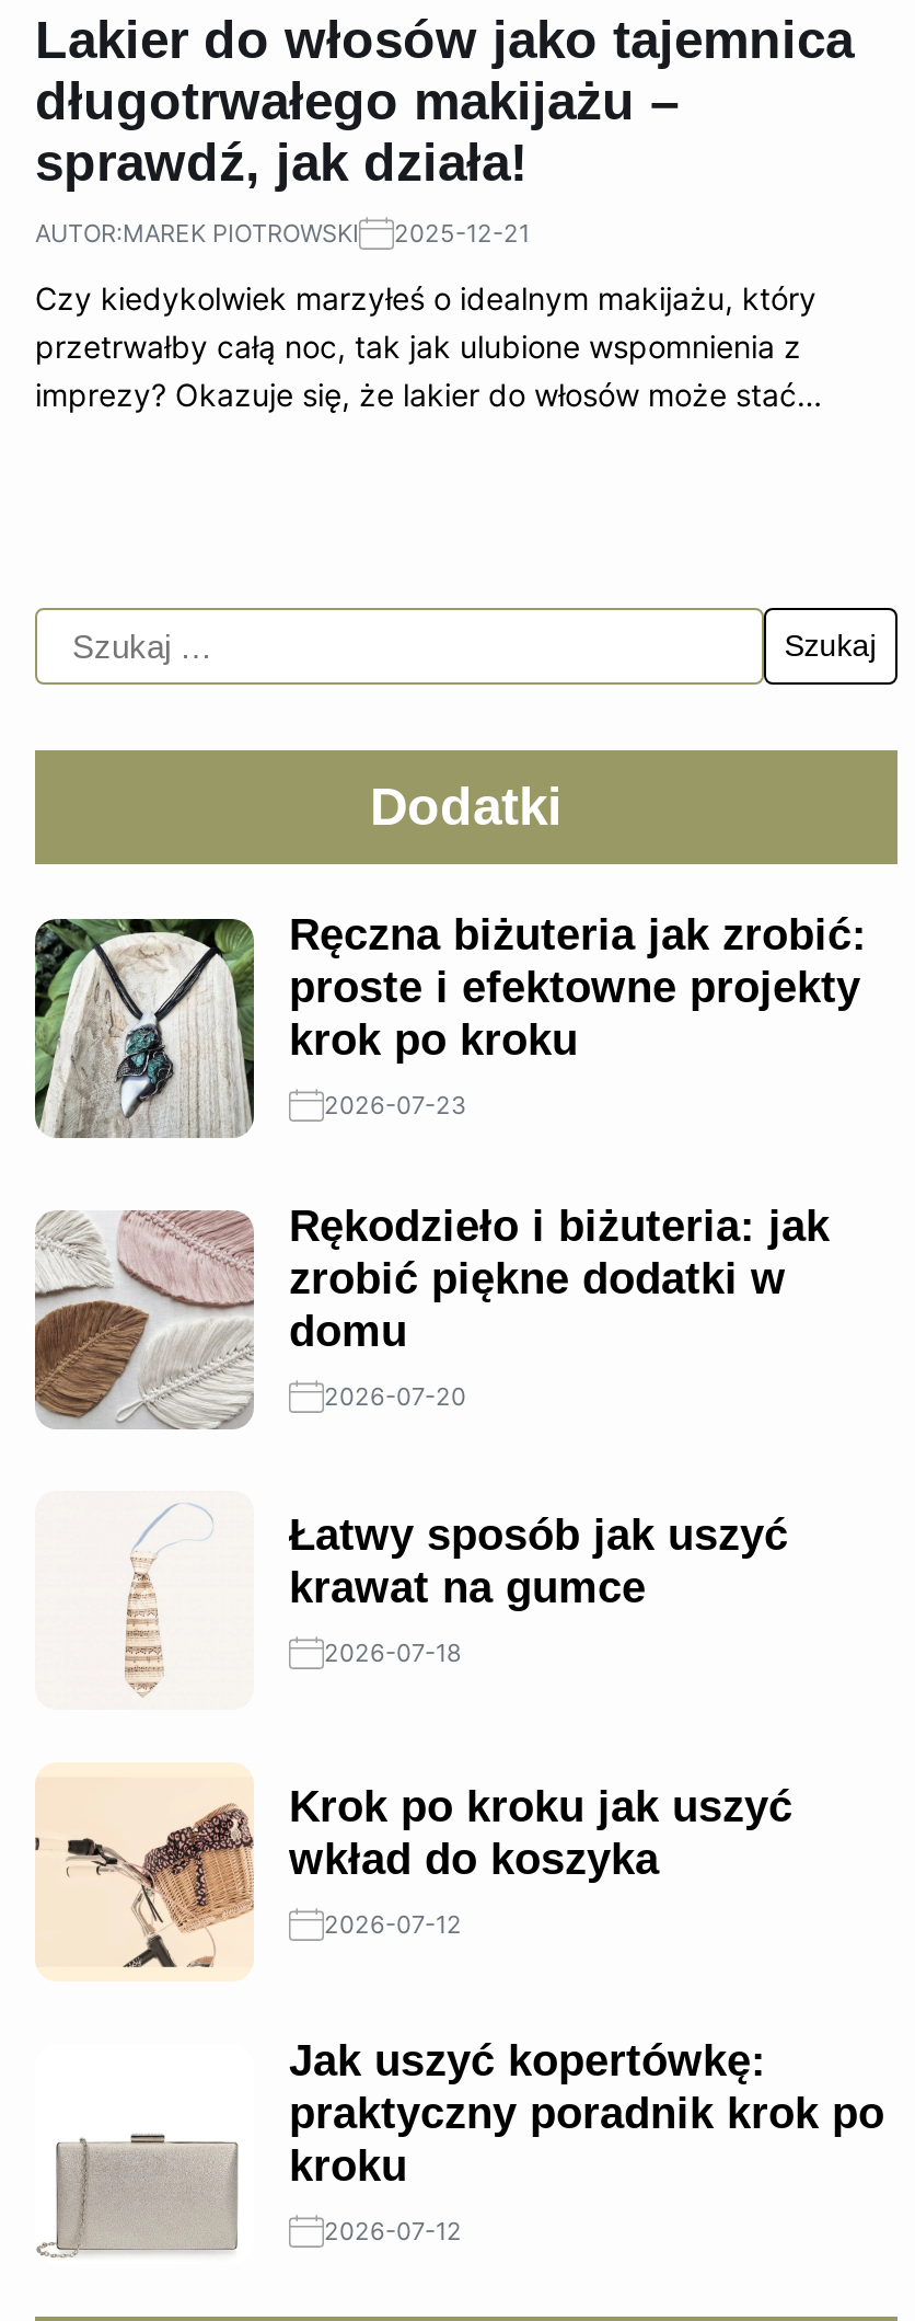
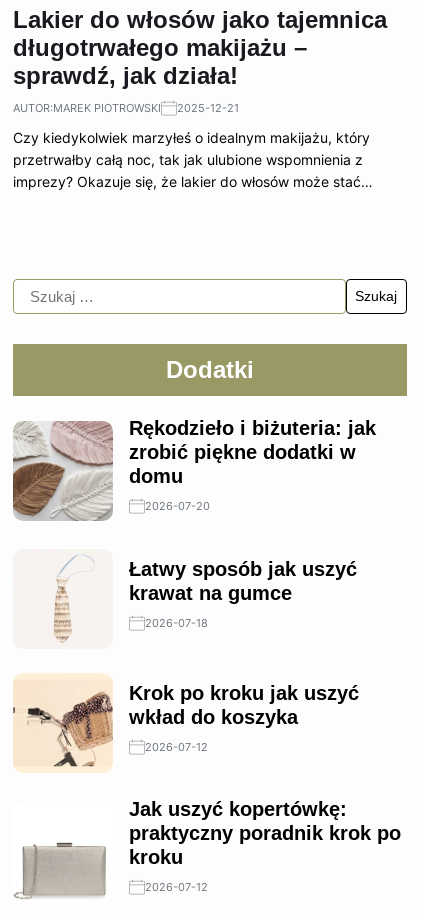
[33,910,867,1138] [image] | Ręczna biżuteria jak zrobić: | proste i efektowne projekty | krok po kroku | 2026-07-23 -> none

